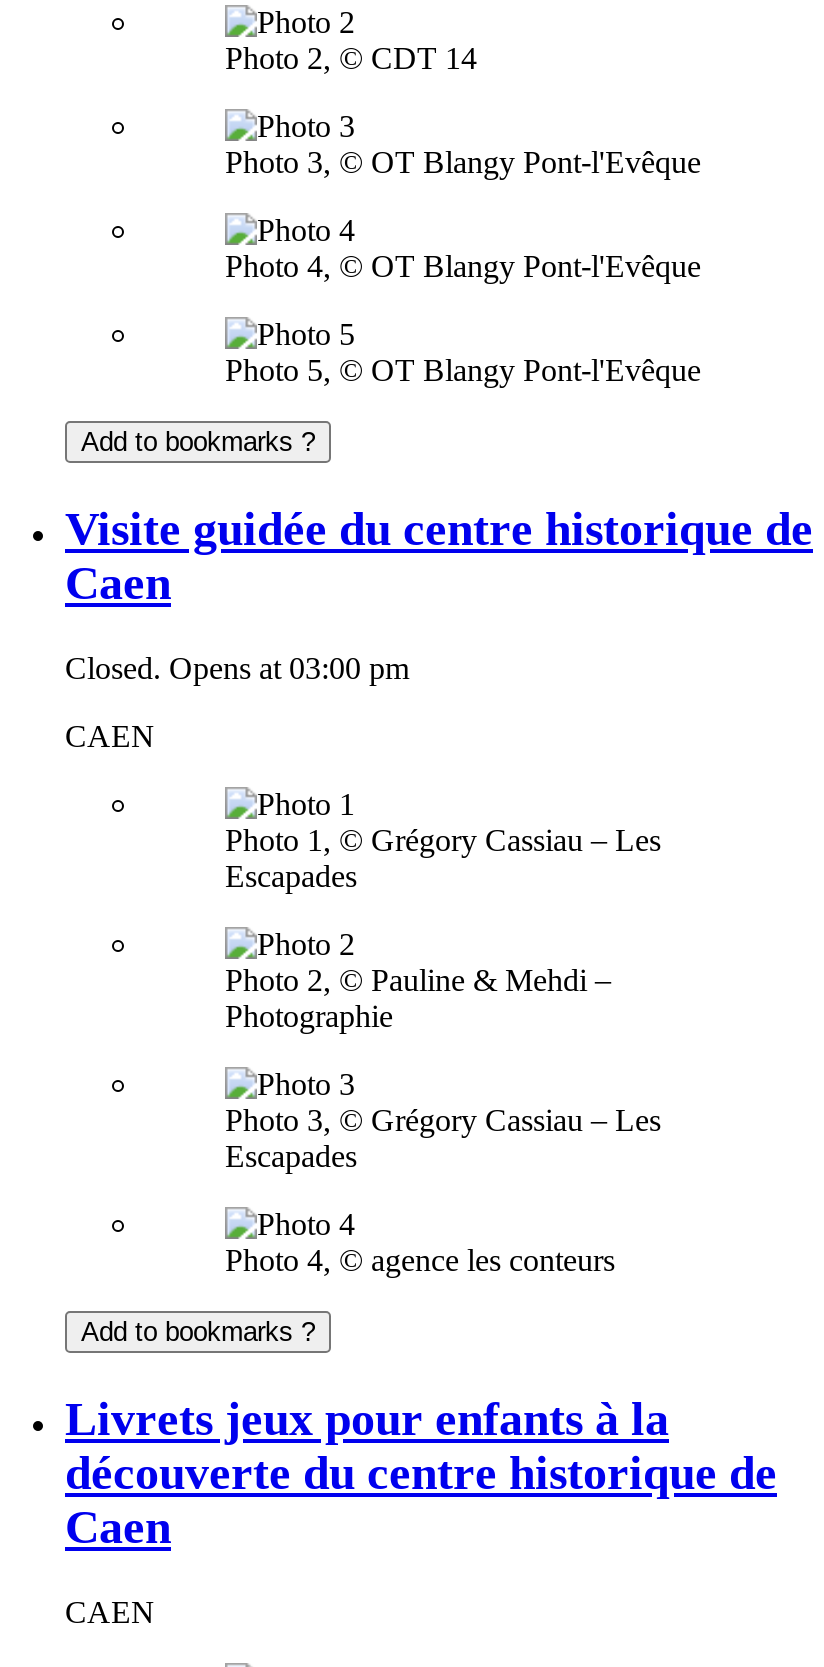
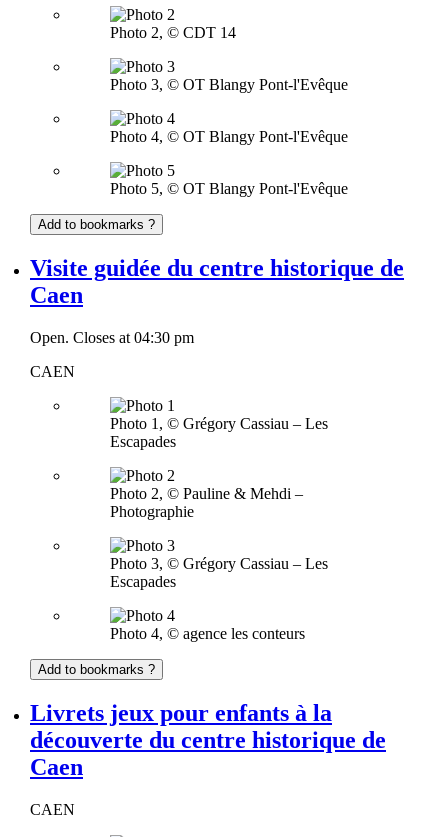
[65,651,409,685] Closed. Opens at 03:00 pm -> [30,329,194,346] Open. Closes at 04:30 pm

